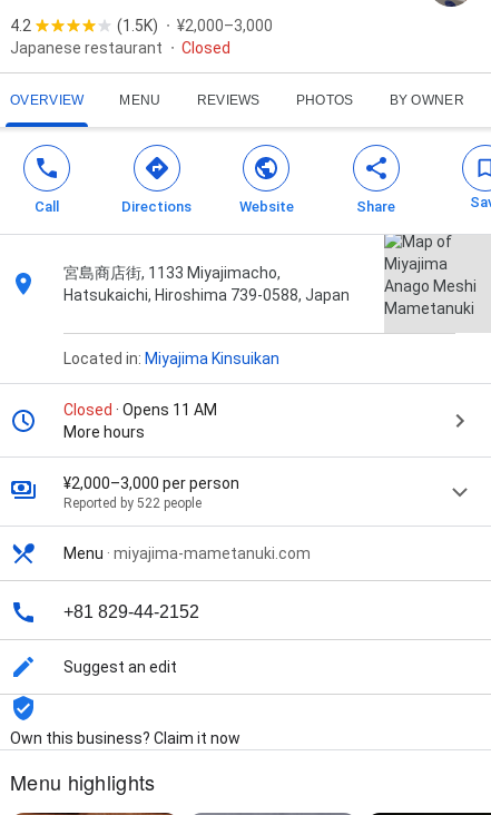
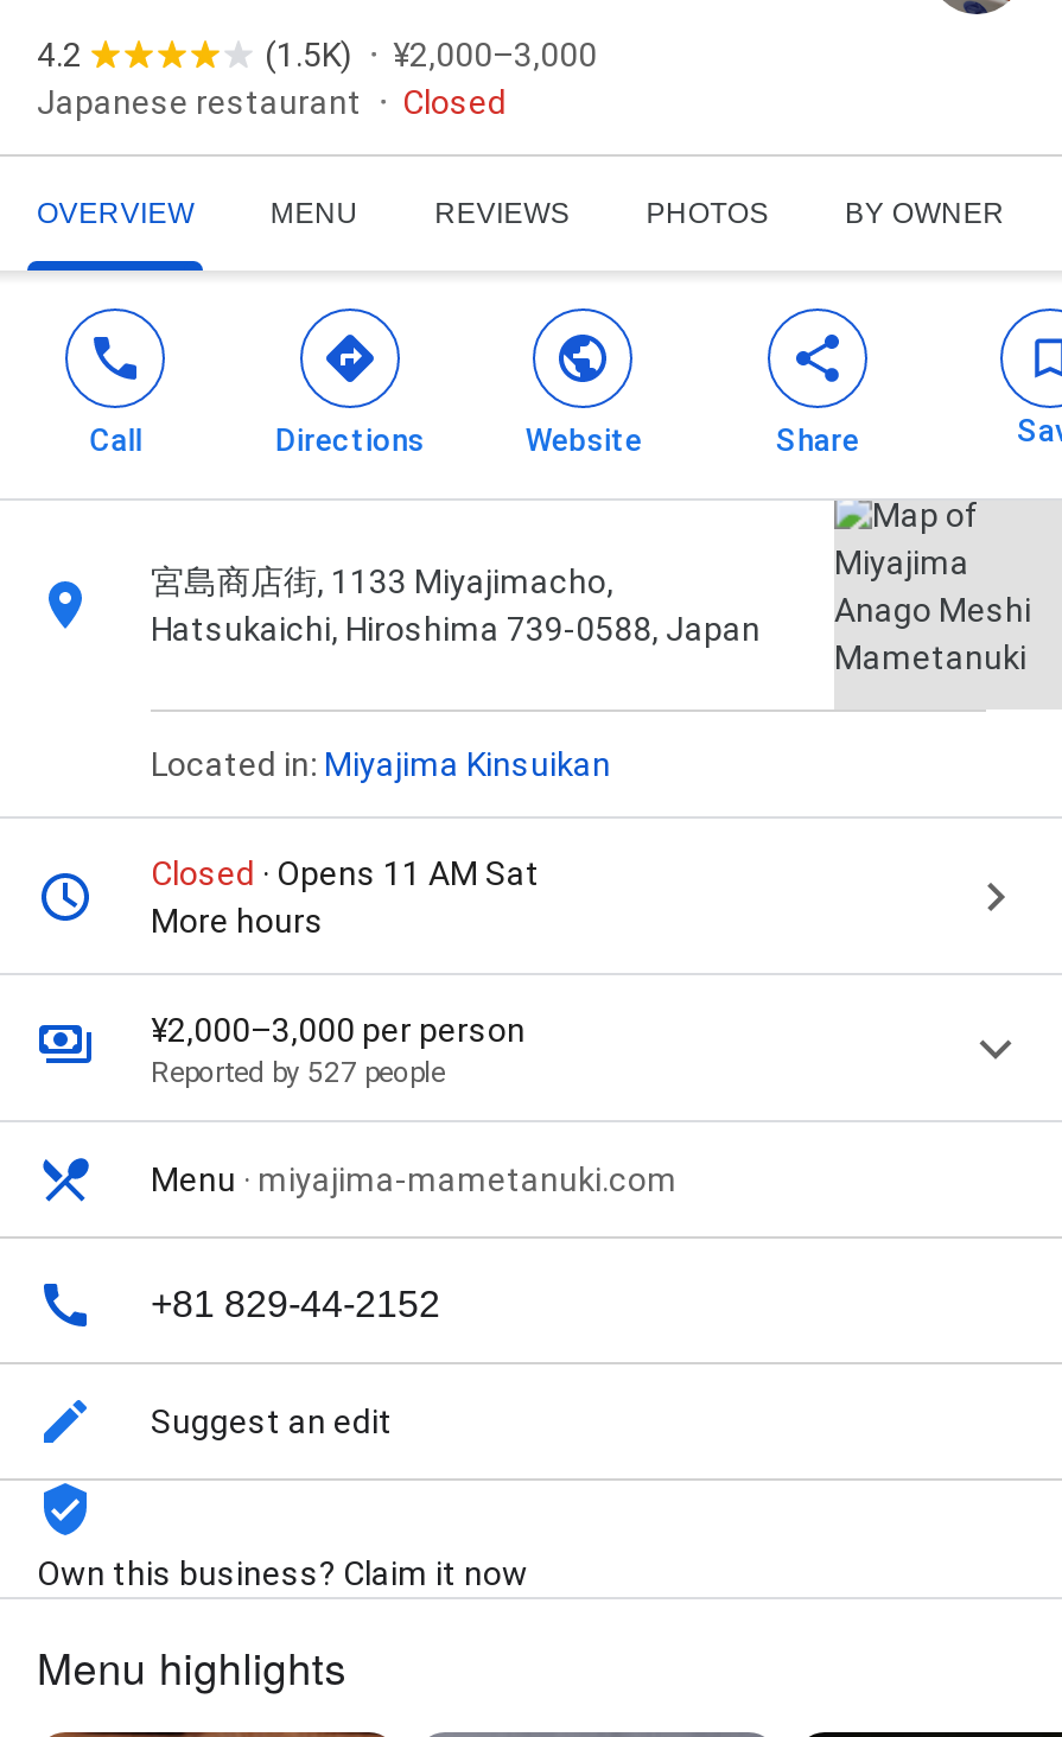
[63,401,217,419] Closed · Opens 11 AM -> [151,855,540,893] Closed · Opens 11 AM Sat
[63,496,202,511] Reported by 522 people -> [151,1056,445,1090] Reported by 527 people

